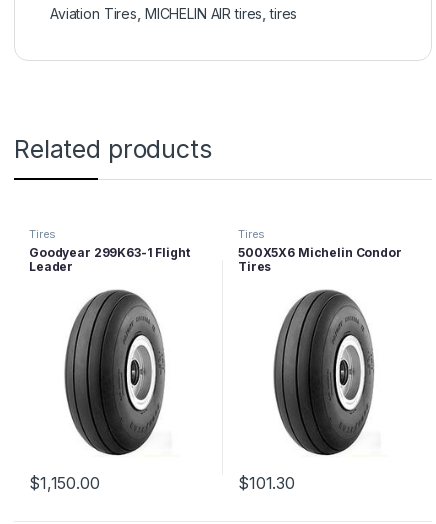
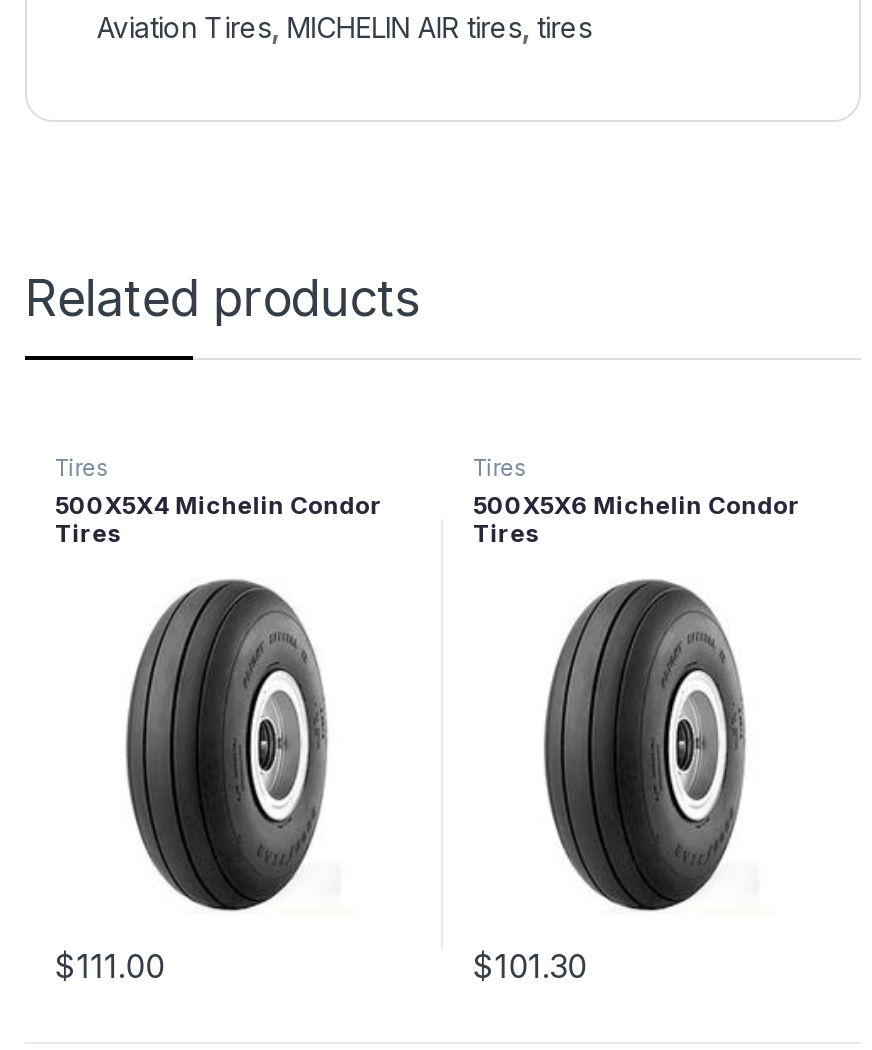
[29,244,190,273] Goodyear 299K63-1 Flight | Leader -> [55,489,383,547] 500X5X4 Michelin Condor | Tires
[29,473,100,493] $1,150.00 -> [55,946,165,986] $111.00

